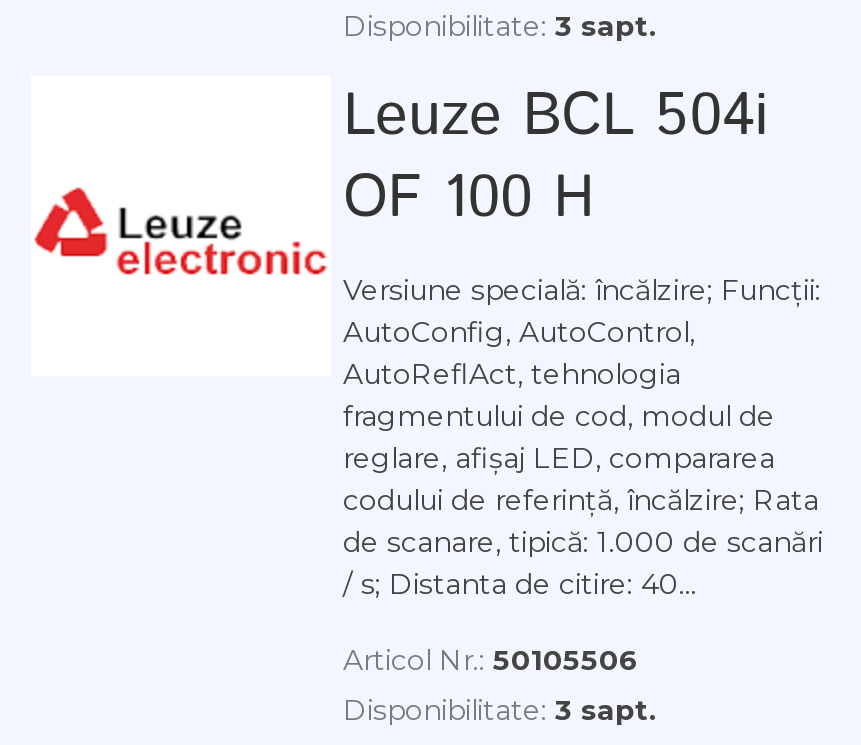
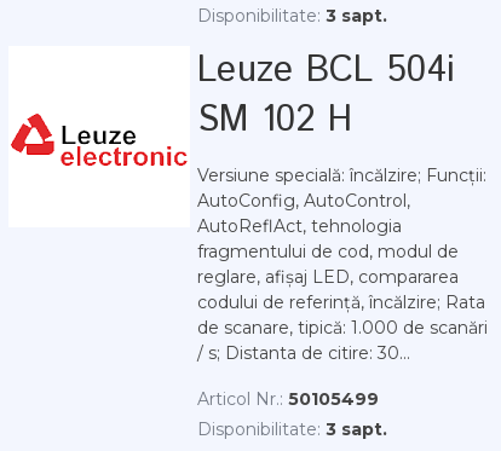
[343,156,594,242] OF 100 H -> [197,94,353,146] SM 102 H
[343,566,697,602] / s; Distanta de citire: 40... -> [197,342,410,364] / s; Distanta de citire: 30...
[343,642,639,678] Articol Nr.: 50105506 -> [197,388,379,410] Articol Nr.: 50105499

